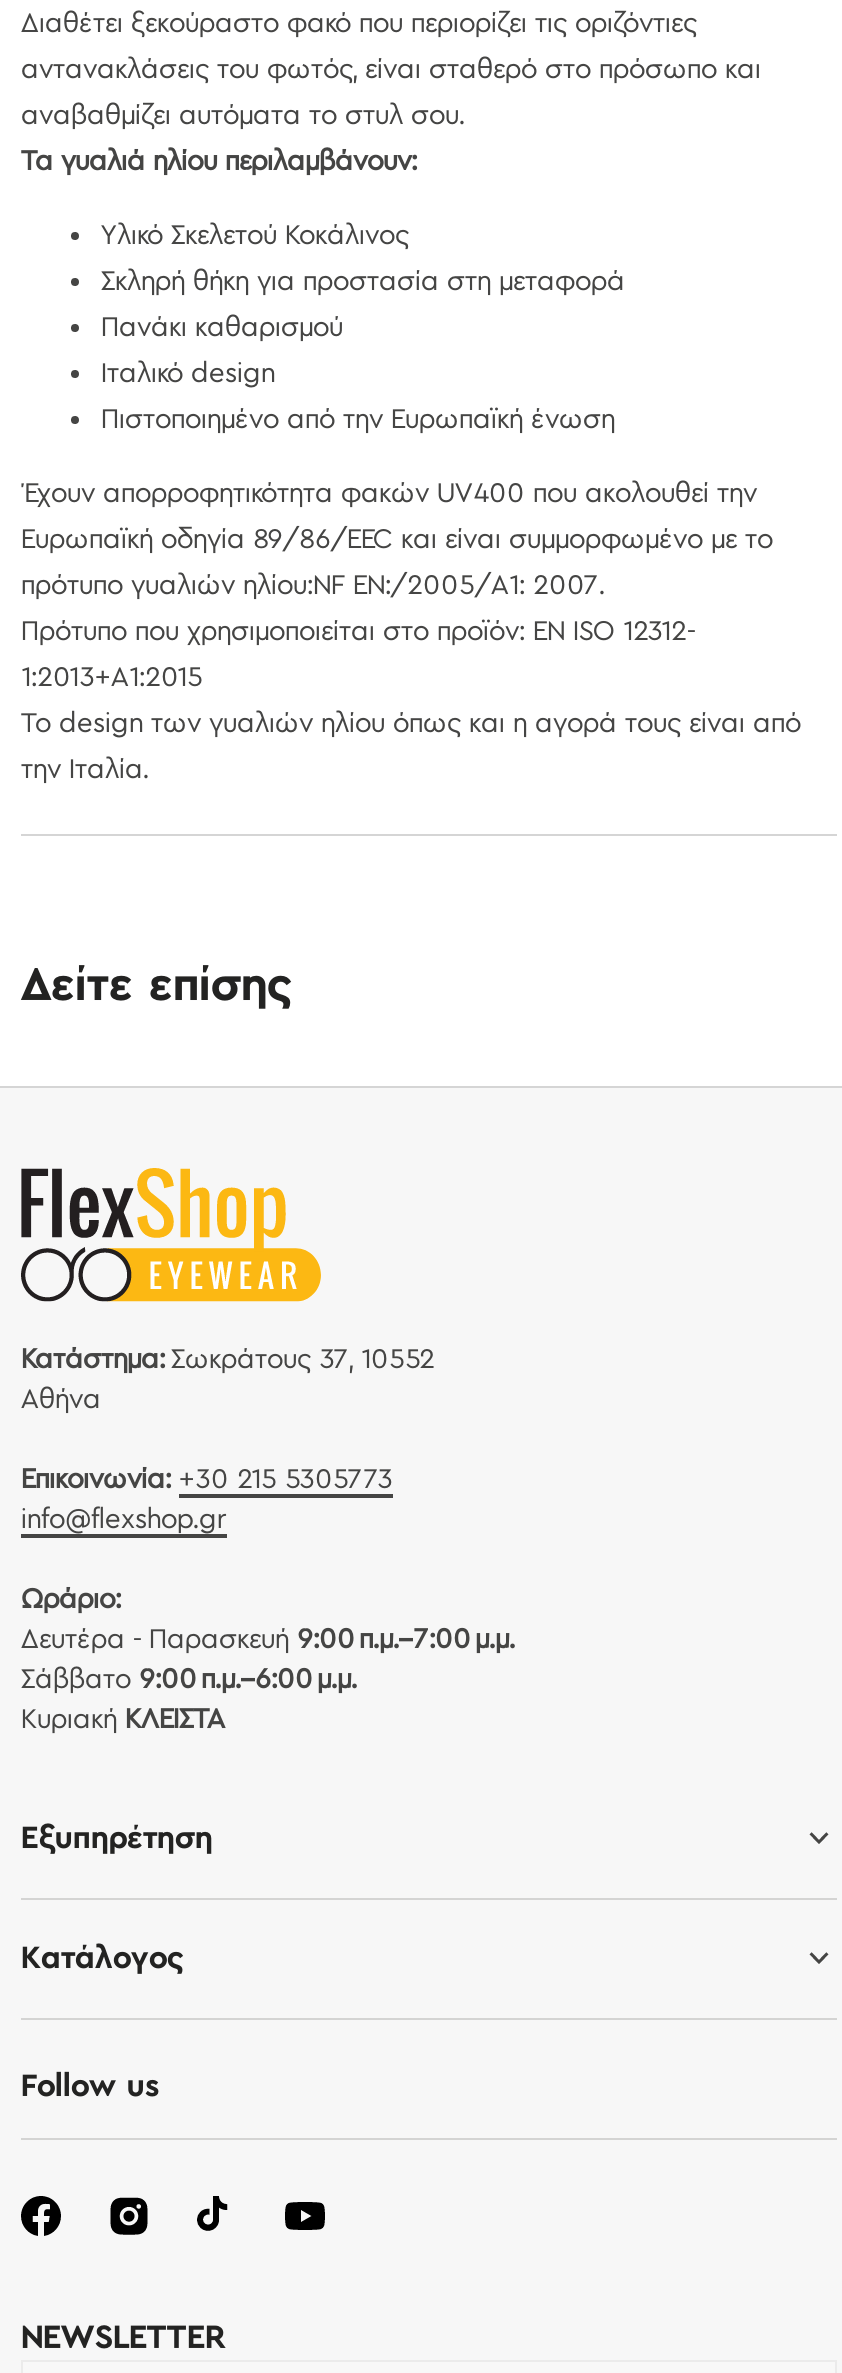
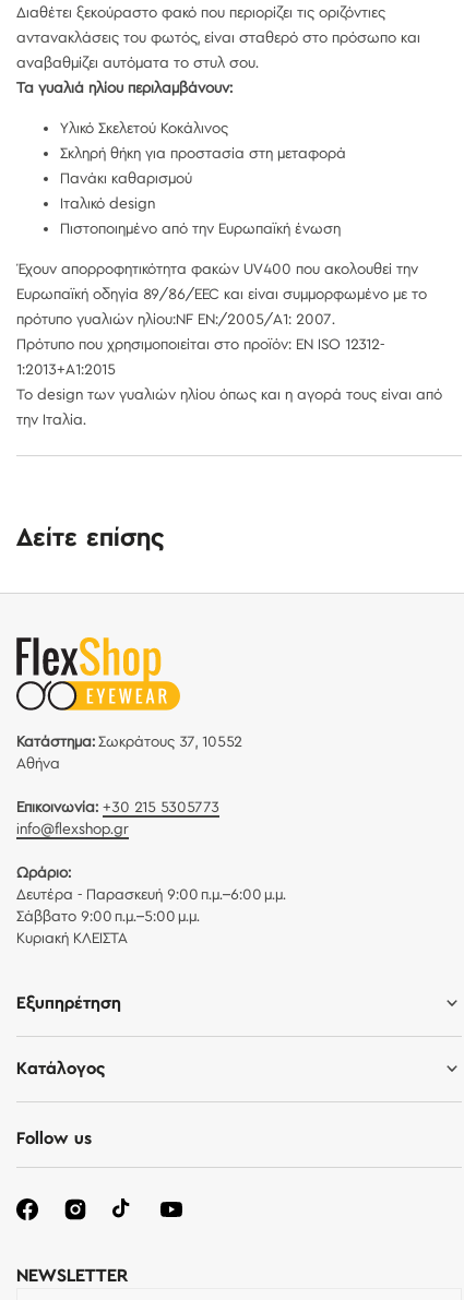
[21,1623,515,1655] Δευτέρα - Παρασκευή 9:00 π.μ.–7:00 μ.μ. -> [16,886,286,903] Δευτέρα - Παρασκευή 9:00 π.μ.–6:00 μ.μ.
[21,1663,357,1695] Σάββατο 9:00 π.μ.–6:00 μ.μ. -> [16,908,200,925] Σάββατο 9:00 π.μ.–5:00 μ.μ.

